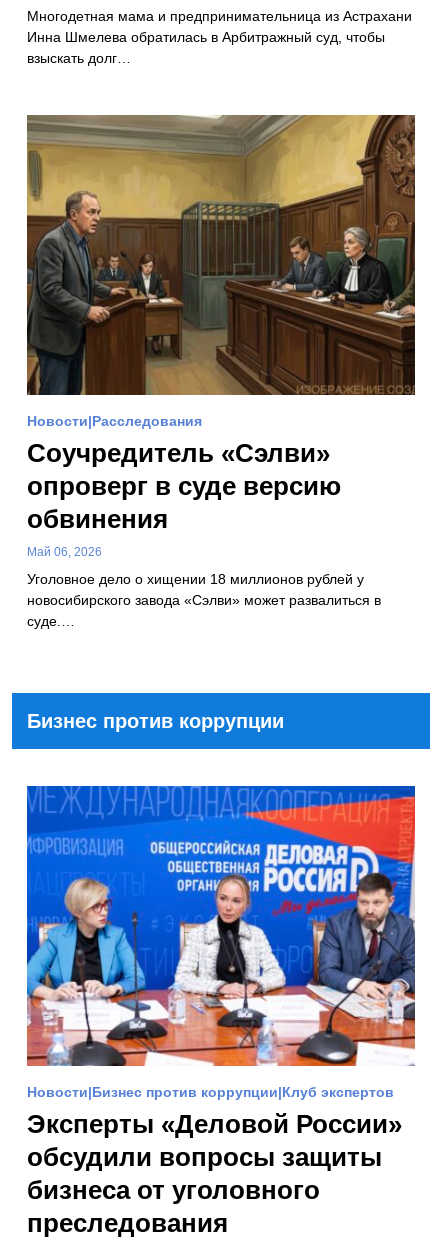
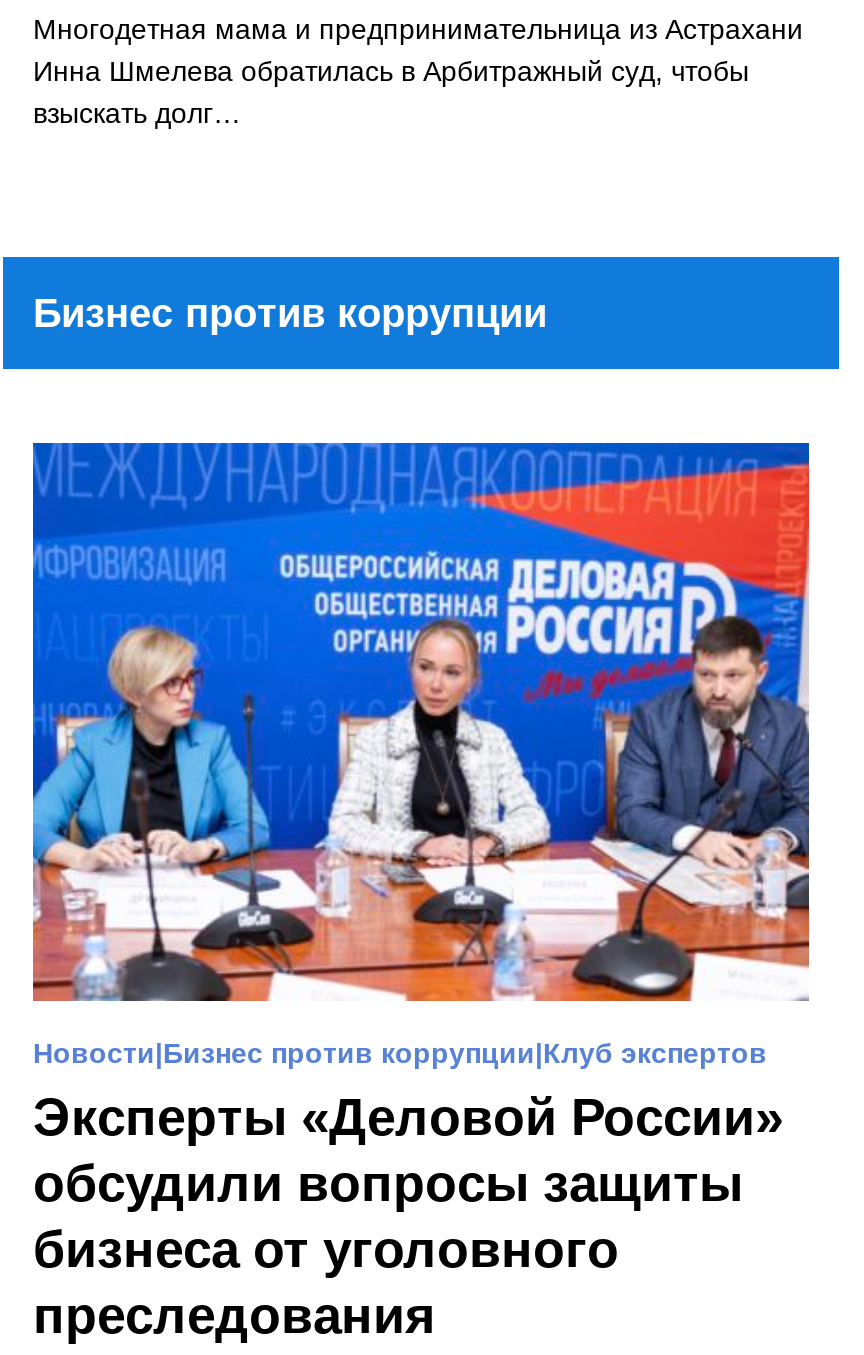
[26,114,416,629] [image] | Новости Расследования | Соучредитель «Сэлви» | опроверг в суде версию | обвинения | Май 06, 2026 | Уголовное дело о хищении 18 миллионов рублей у | новосибирского завода «Сэлви» может развалиться в | суде.… -> none

